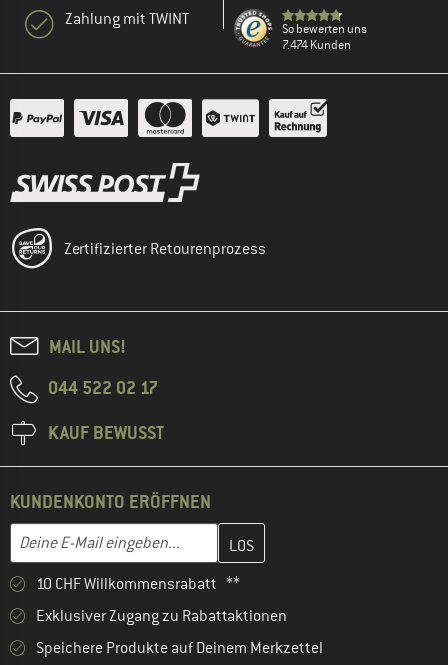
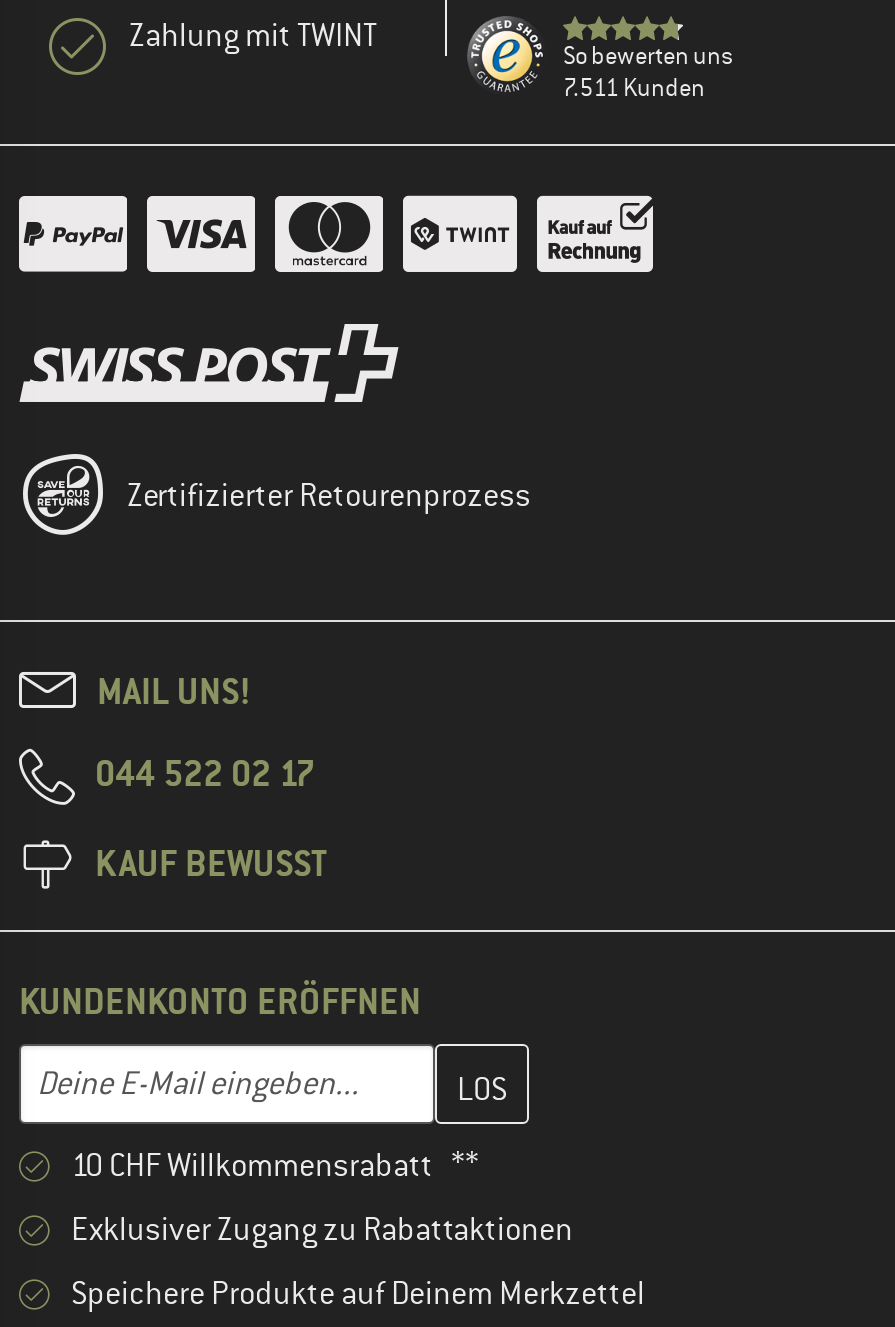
[282,37,351,53] 7.474 Kunden -> [563,72,705,104] 7.511 Kunden

